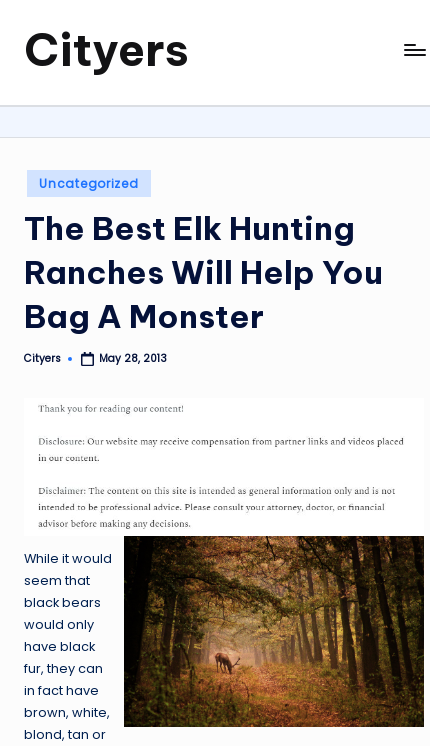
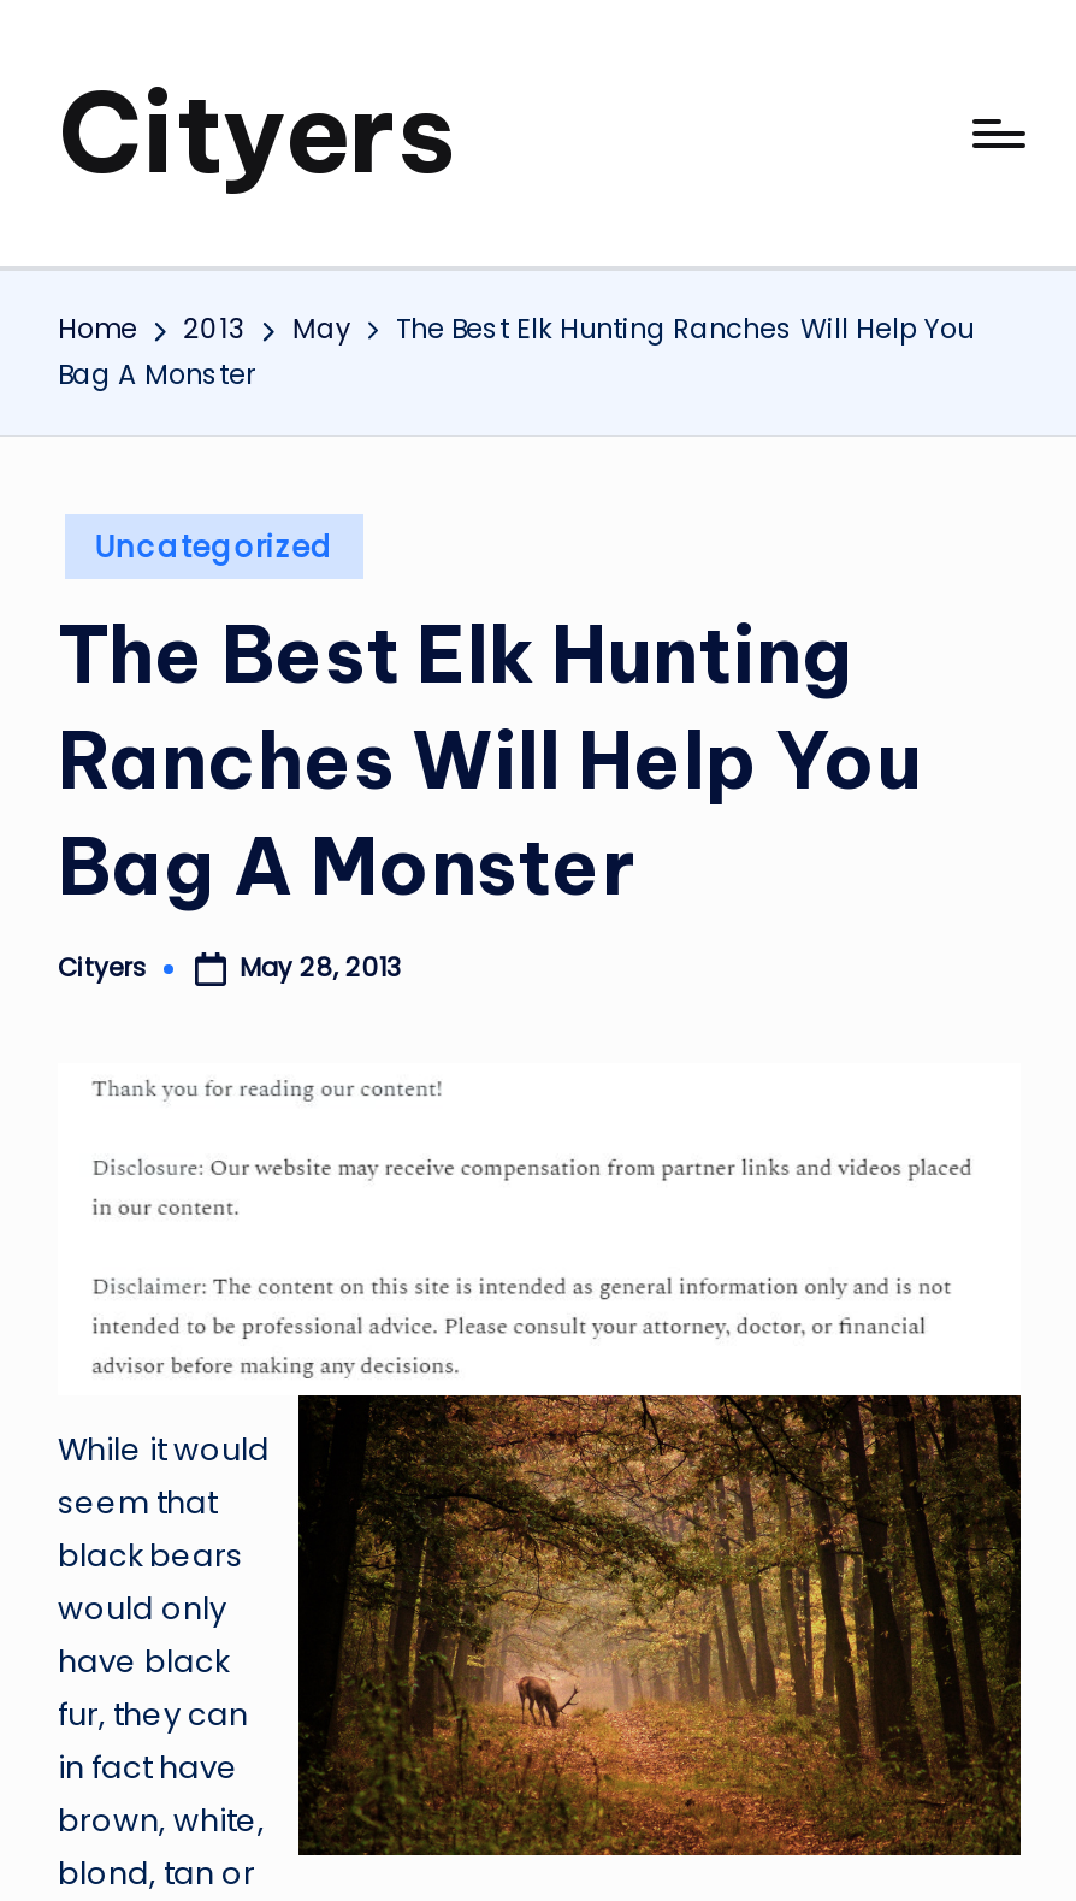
none -> [58,310,974,394] Home | 2013 | May | The Best Elk Hunting Ranches Will Help You | Bag A Monster

